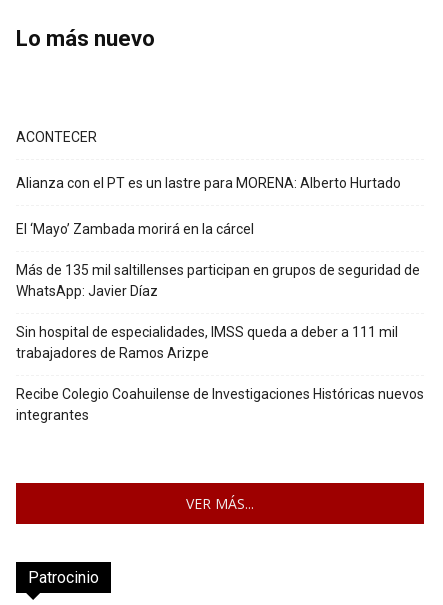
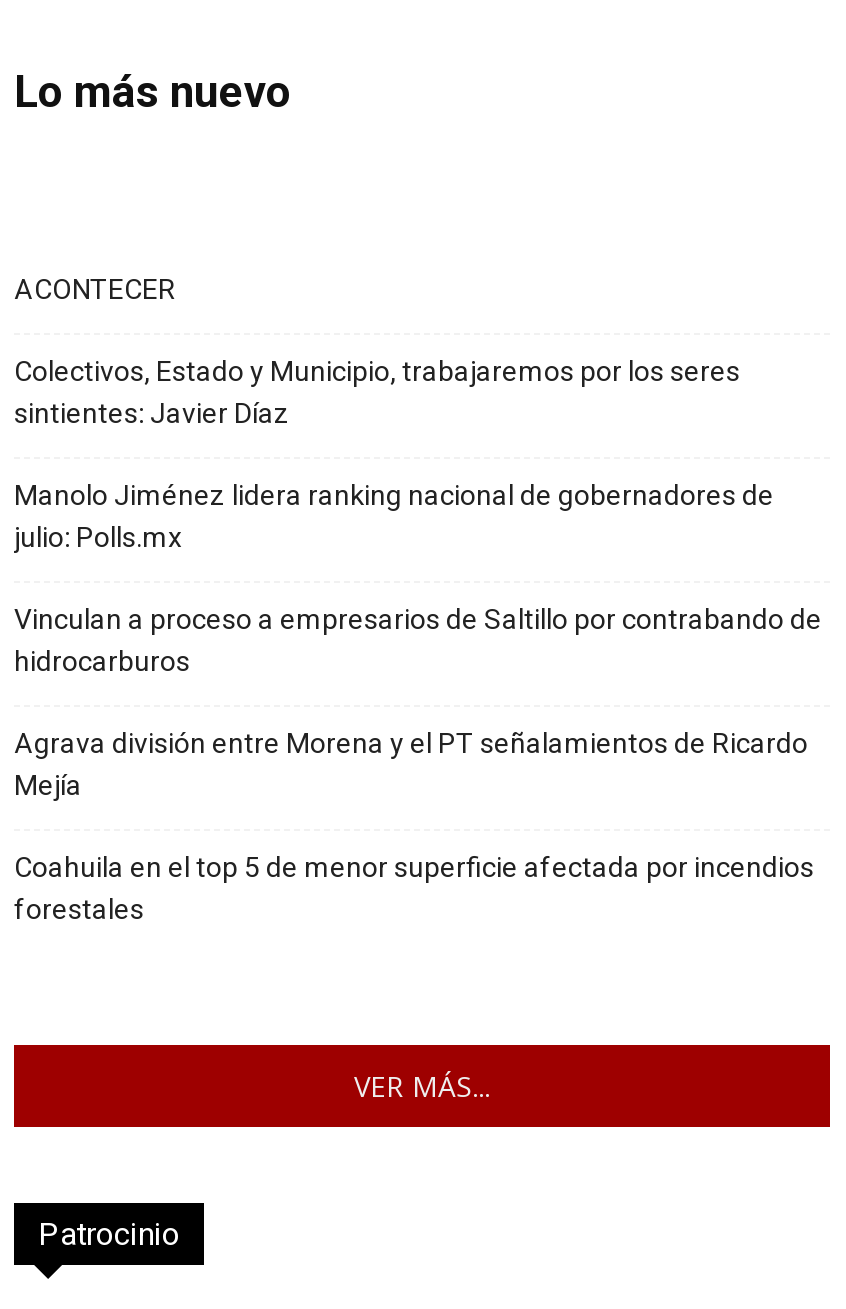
[16,175,401,191] Alianza con el PT es un lastre para MORENA: Alberto Hurtado -> [14,354,740,428] Colectivos, Estado y Municipio, trabajaremos por los seres | sintientes: Javier Díaz
[16,221,254,237] El ‘Mayo’ Zambada morirá en la cárcel -> [14,478,774,552] Manolo Jiménez lidera ranking nacional de gobernadores de | julio: Polls.mx
[16,262,420,299] Más de 135 mil saltillenses participan en grupos de seguridad de | WhatsApp: Javier Díaz -> [14,602,822,676] Vinculan a proceso a empresarios de Saltillo por contrabando de | hidrocarburos
[16,324,398,361] Sin hospital de especialidades, IMSS queda a deber a 111 mil | trabajadores de Ramos Arizpe -> [14,726,808,800] Agrava división entre Morena y el PT señalamientos de Ricardo | Mejía
[16,386,424,423] Recibe Colegio Coahuilense de Investigaciones Históricas nuevos | integrantes -> [14,850,814,924] Coahuila en el top 5 de menor superficie afectada por incendios | forestales

